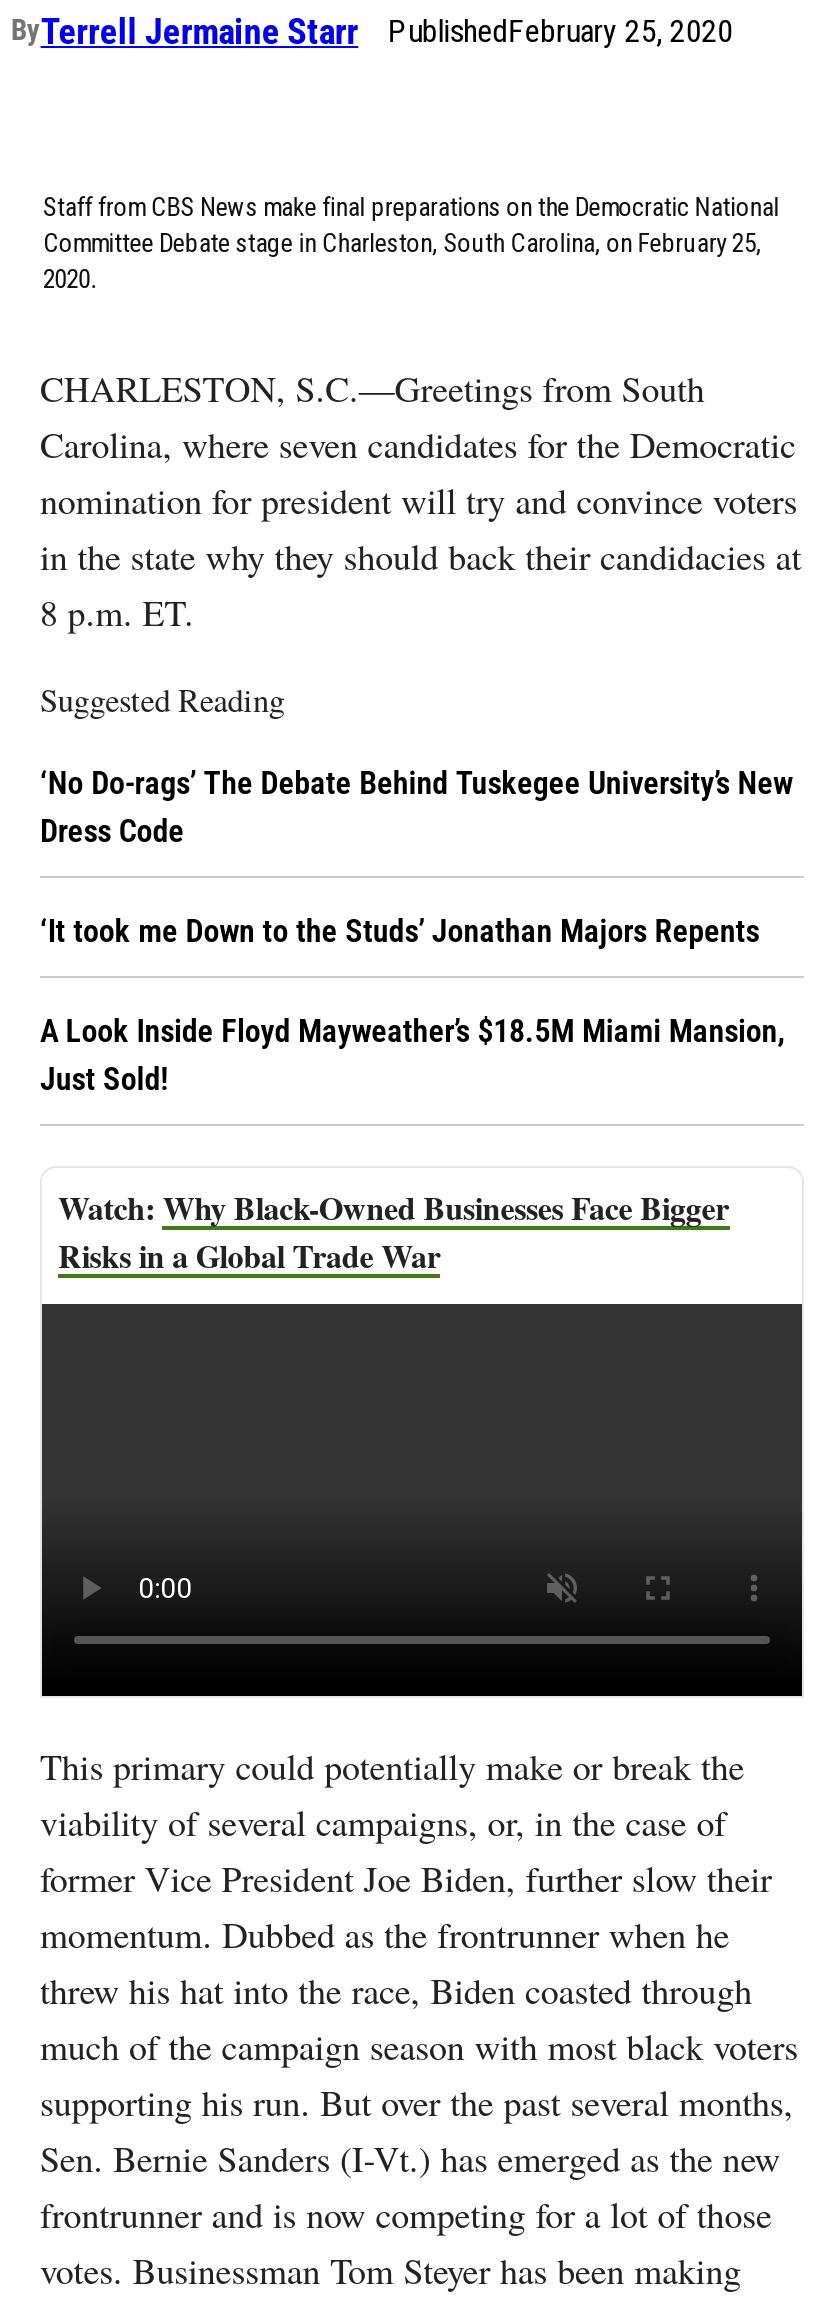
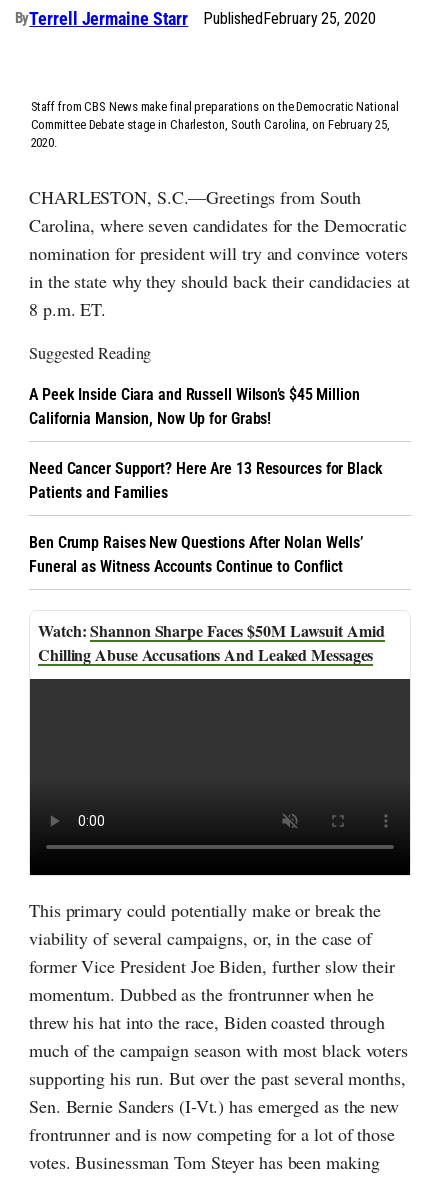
[40,764,793,850] ‘No Do-rags’ The Debate Behind Tuskegee University’s New | Dress Code -> [29,385,360,428] A Peek Inside Ciara and Russell Wilson’s $45 Million | California Mansion, Now Up for Grabs!
[40,912,759,950] ‘It took me Down to the Studs’ Jonathan Majors Repents -> [29,459,383,502] Need Cancer Support? Here Are 13 Resources for Black | Patients and Families
[40,1012,785,1098] A Look Inside Floyd Mayweather’s $18.5M Miami Mansion, | Just Sold! -> [29,533,363,576] Ben Crump Raises New Questions After Nolan Wells’ | Funeral as Witness Accounts Continue to Conflict
[58,1184,729,1278] Why Black-Owned Businesses Face Bigger | Risks in a Global Trade War -> [38,619,384,666] Shannon Sharpe Faces $50M Lawsuit Amid | Chilling Abuse Accusations And Leaked Messages

